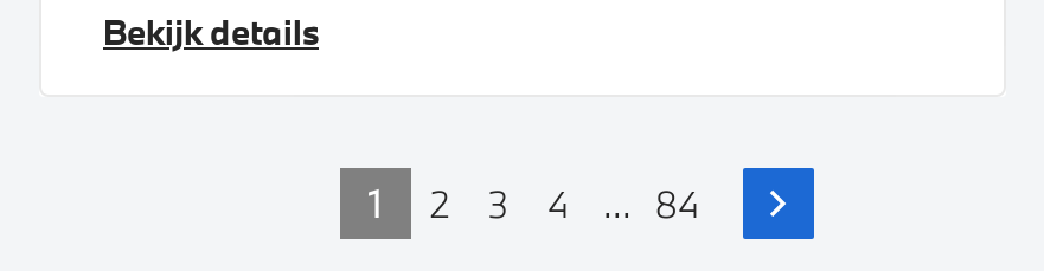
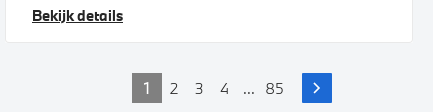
[369,179,699,227] 1 2 3 4 ... 84 -> [144,78,283,98] 1 2 3 4 ... 85

